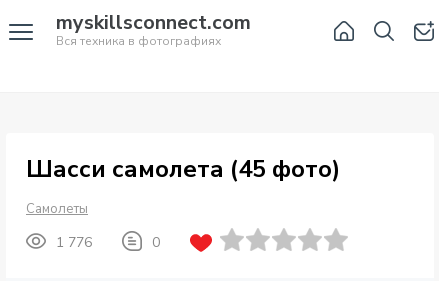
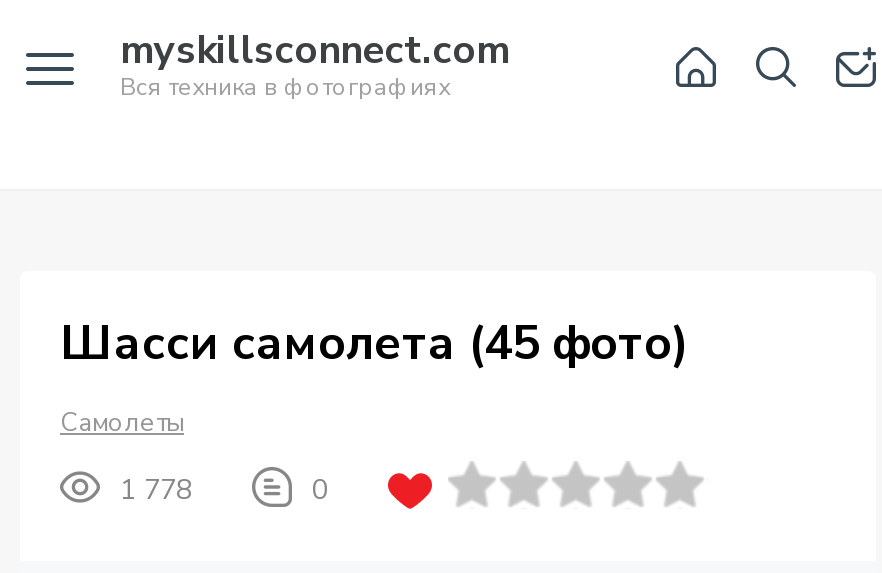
[56,233,92,252] 1 776 -> [120,471,192,509] 1 778

